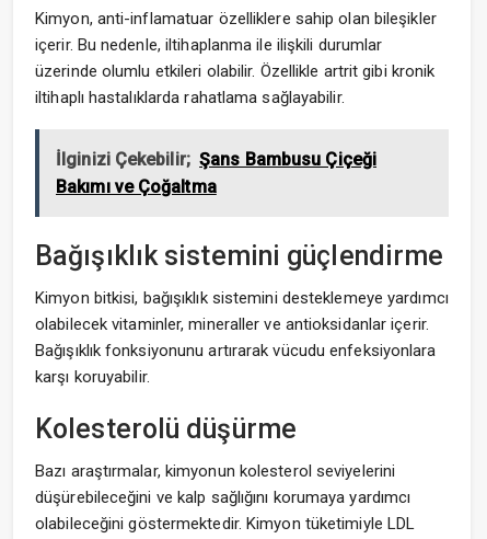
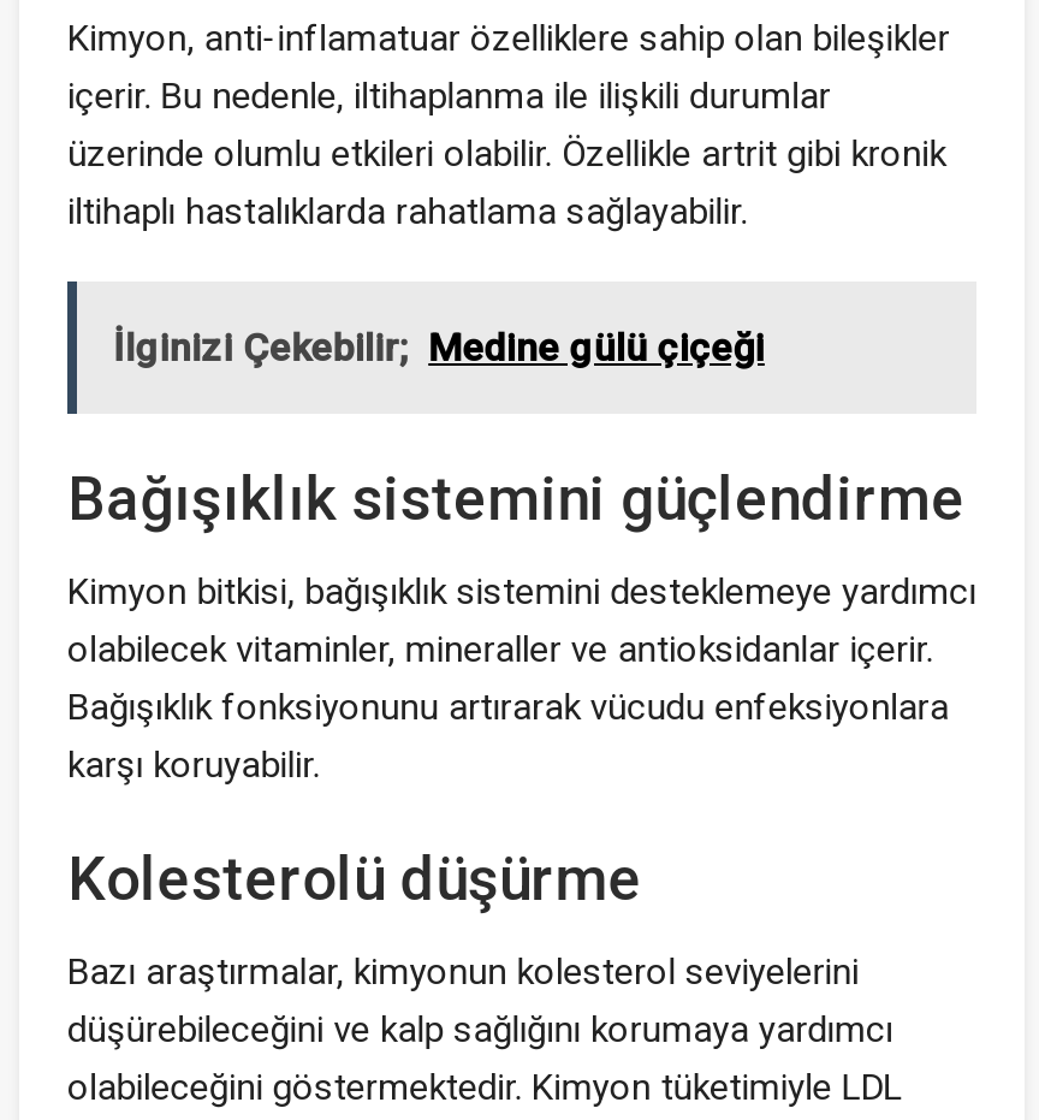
[56,149,376,198] İlginizi Çekebilir; Şans Bambusu Çiçeği | Bakımı ve Çoğaltma -> [113,324,765,370] İlginizi Çekebilir; Medine gülü çiçeği

